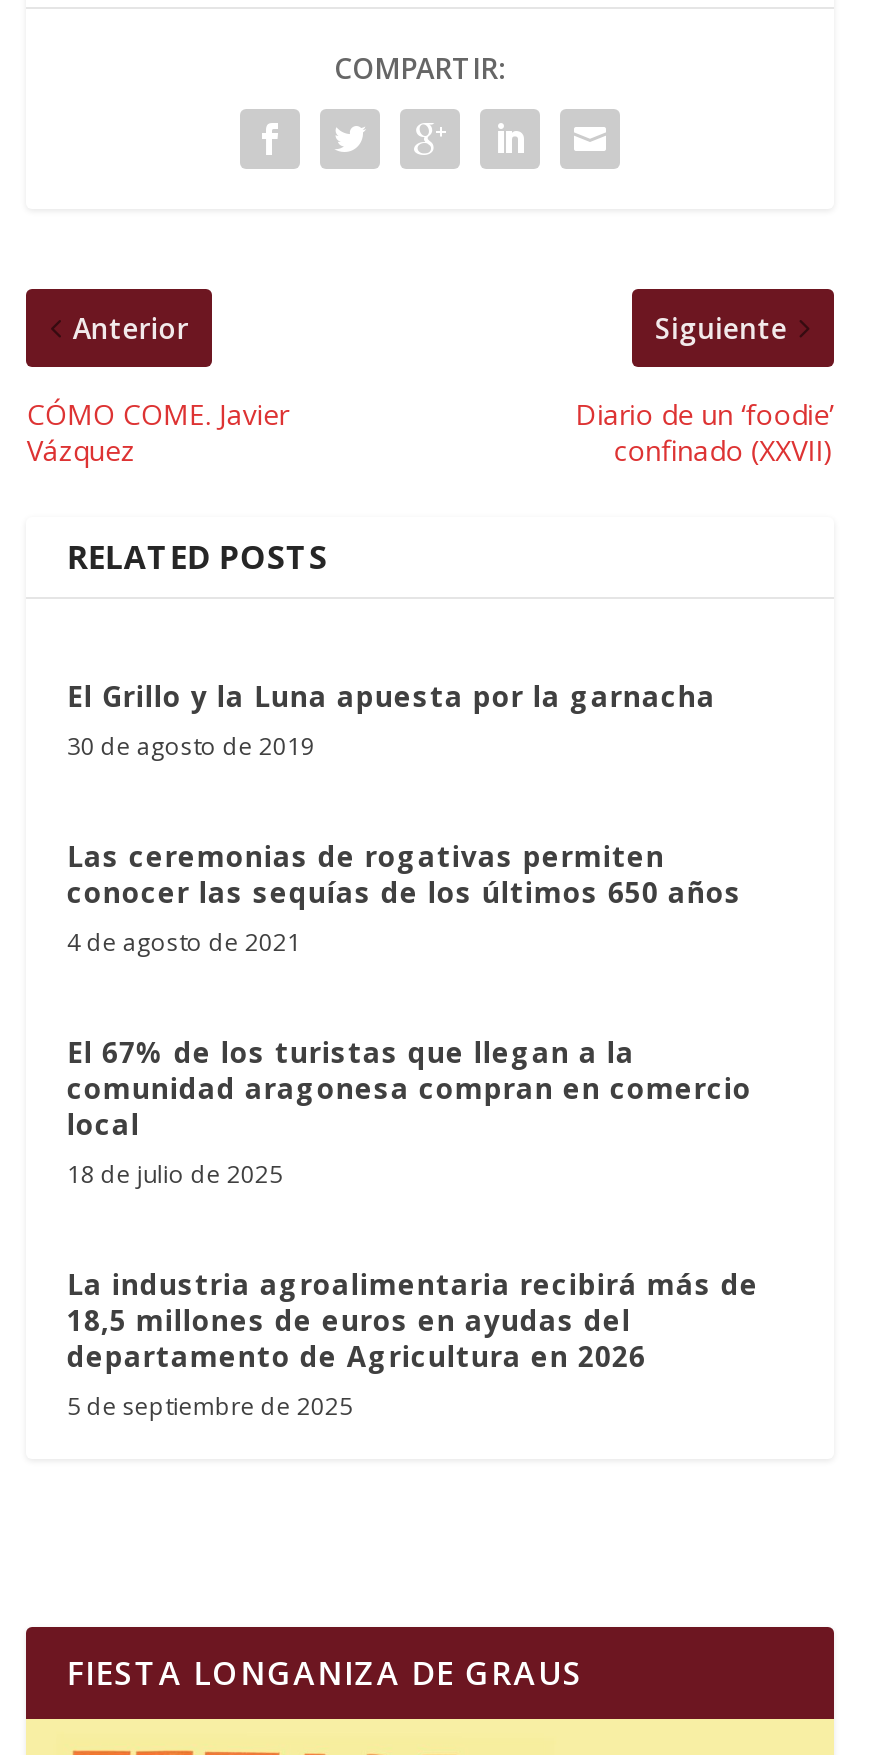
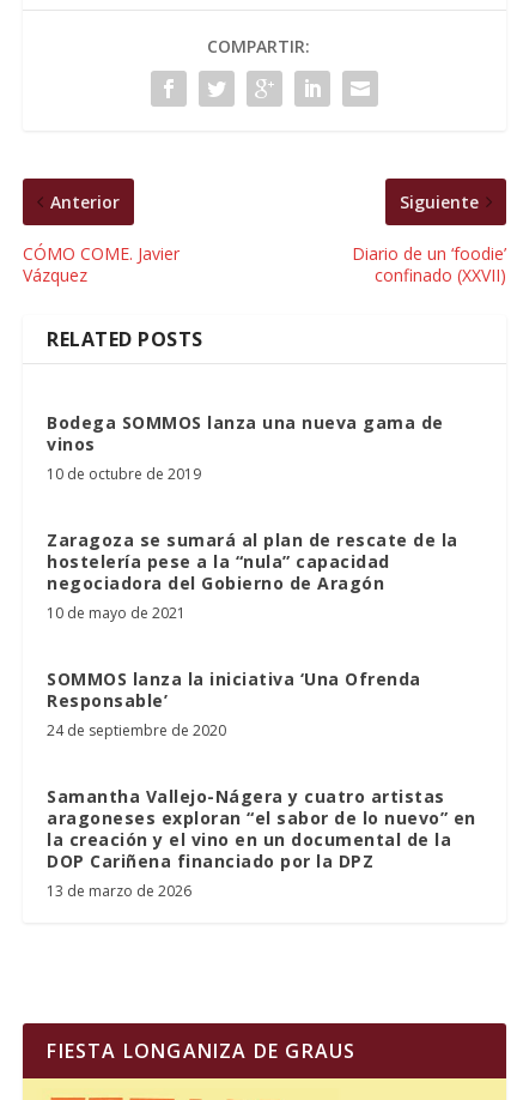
[67,677,716,763] El Grillo y la Luna apuesta por la garnacha | 30 de agosto de 2019 -> [47,411,444,484] Bodega SOMMOS lanza una nueva gama de | vinos | 10 de octubre de 2019
[67,837,742,959] Las ceremonias de rogativas permiten | conocer las sequías de los últimos 650 años | 4 de agosto de 2021 -> [47,529,458,623] Zaragoza se sumará al plan de rescate de la | hostelería pese a la “nula” capacidad | negociadora del Gobierno de Aragón | 10 de mayo de 2021
[67,1033,752,1191] El 67% de los turistas que llegan a la | comunidad aragonesa compran en comercio | local | 18 de julio de 2025 -> [47,668,421,741] SOMMOS lanza la iniciativa ‘Una Ofrenda | Responsable’ | 24 de septiembre de 2020
[67,1265,759,1423] La industria agroalimentaria recibirá más de | 18,5 millones de euros en ayudas del | departamento de Agricultura en 2026 | 5 de septiembre de 2025 -> [47,785,476,901] Samantha Vallejo-Nágera y cuatro artistas | aragoneses exploran “el sabor de lo nuevo” en | la creación y el vino en un documental de la | DOP Cariñena financiado por la DPZ | 13 de marzo de 2026

